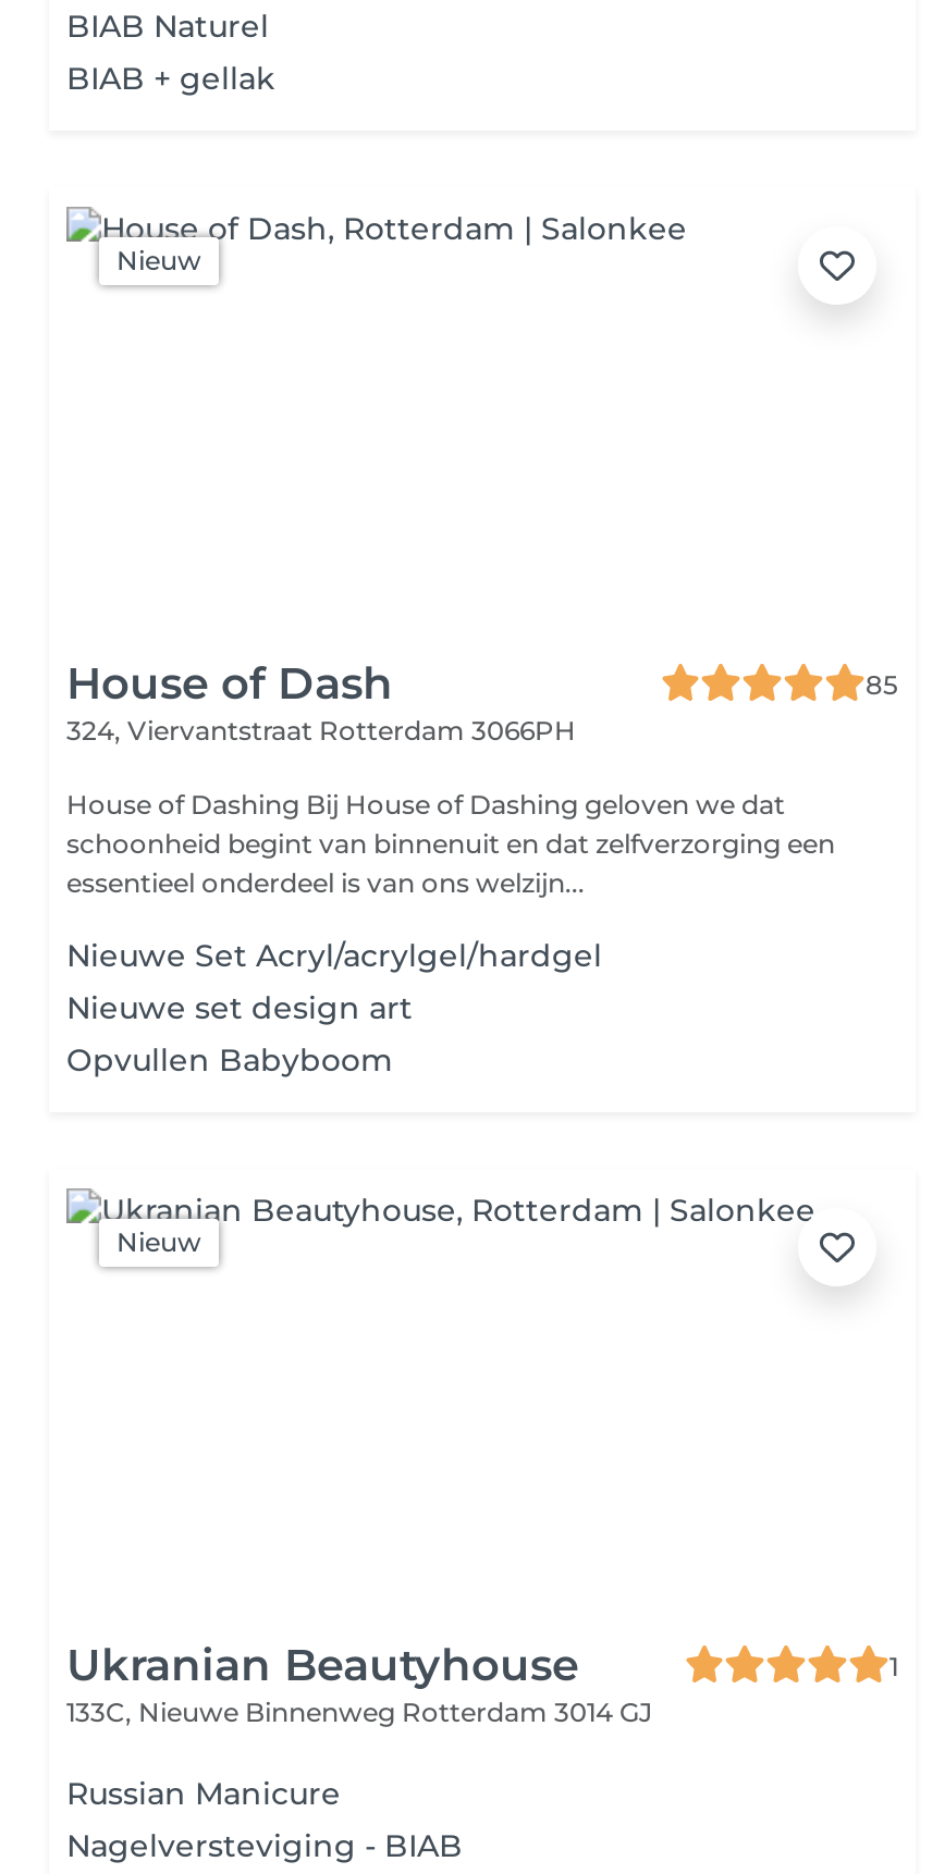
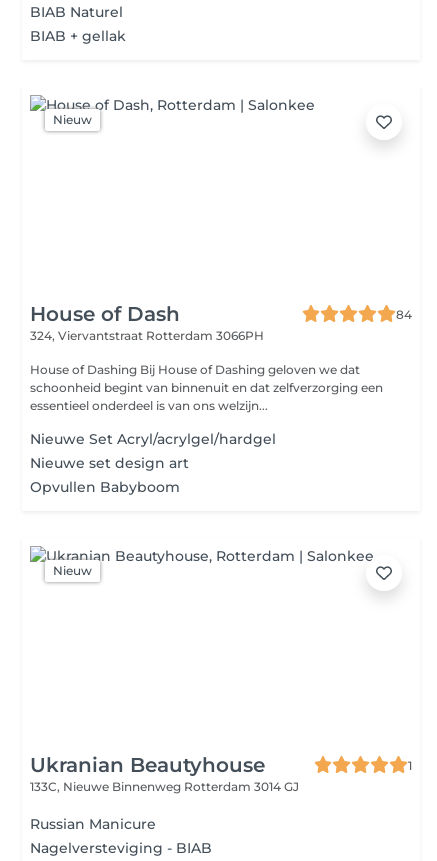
[866,668,898,701] 85 -> [396,307,412,322] 84

